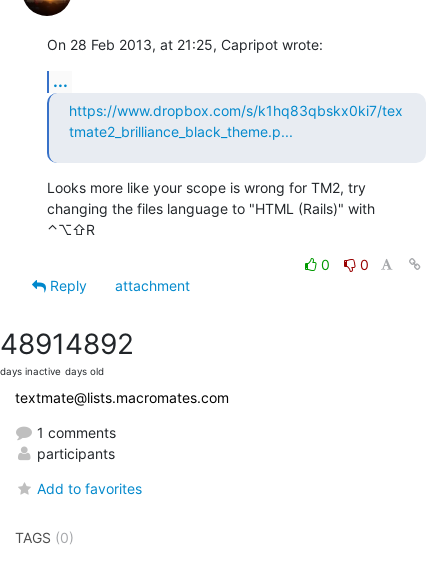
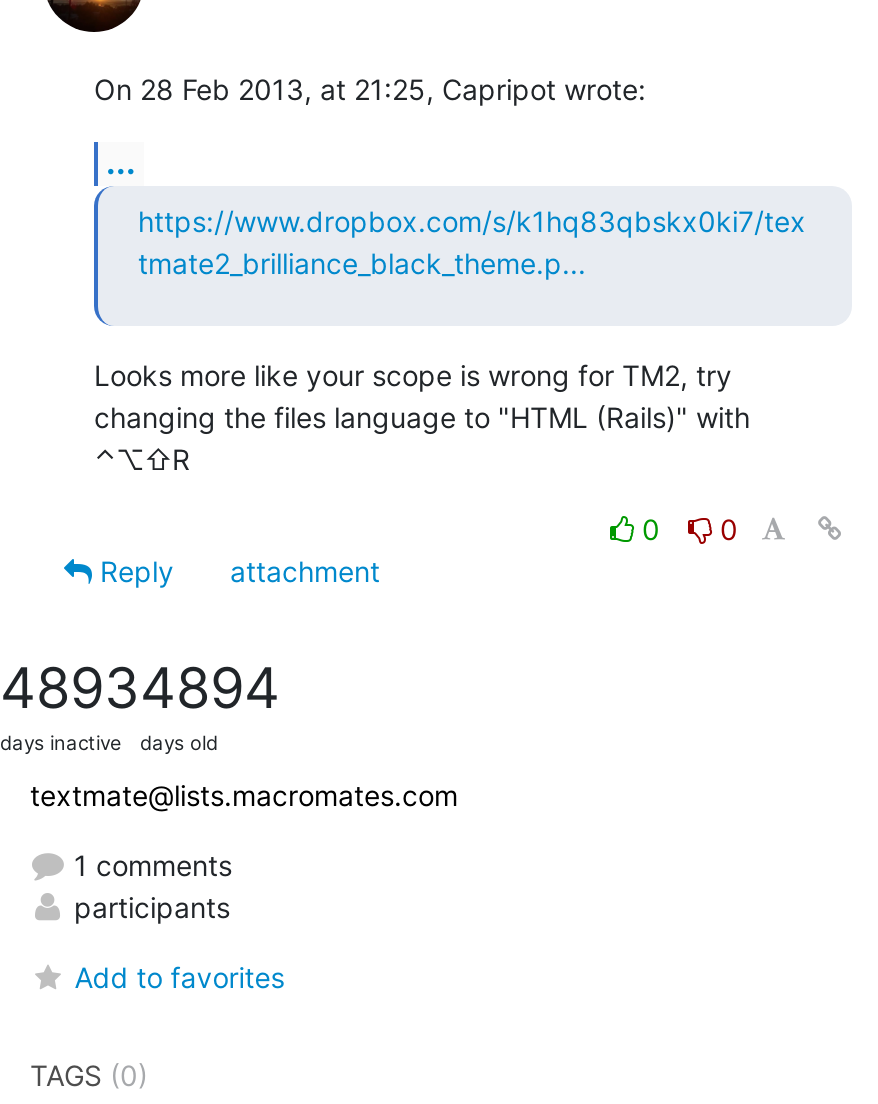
[0,327,65,361] 4891 -> [0,654,140,722] 4893
[65,327,134,361] 4892 -> [140,654,280,722] 4894

